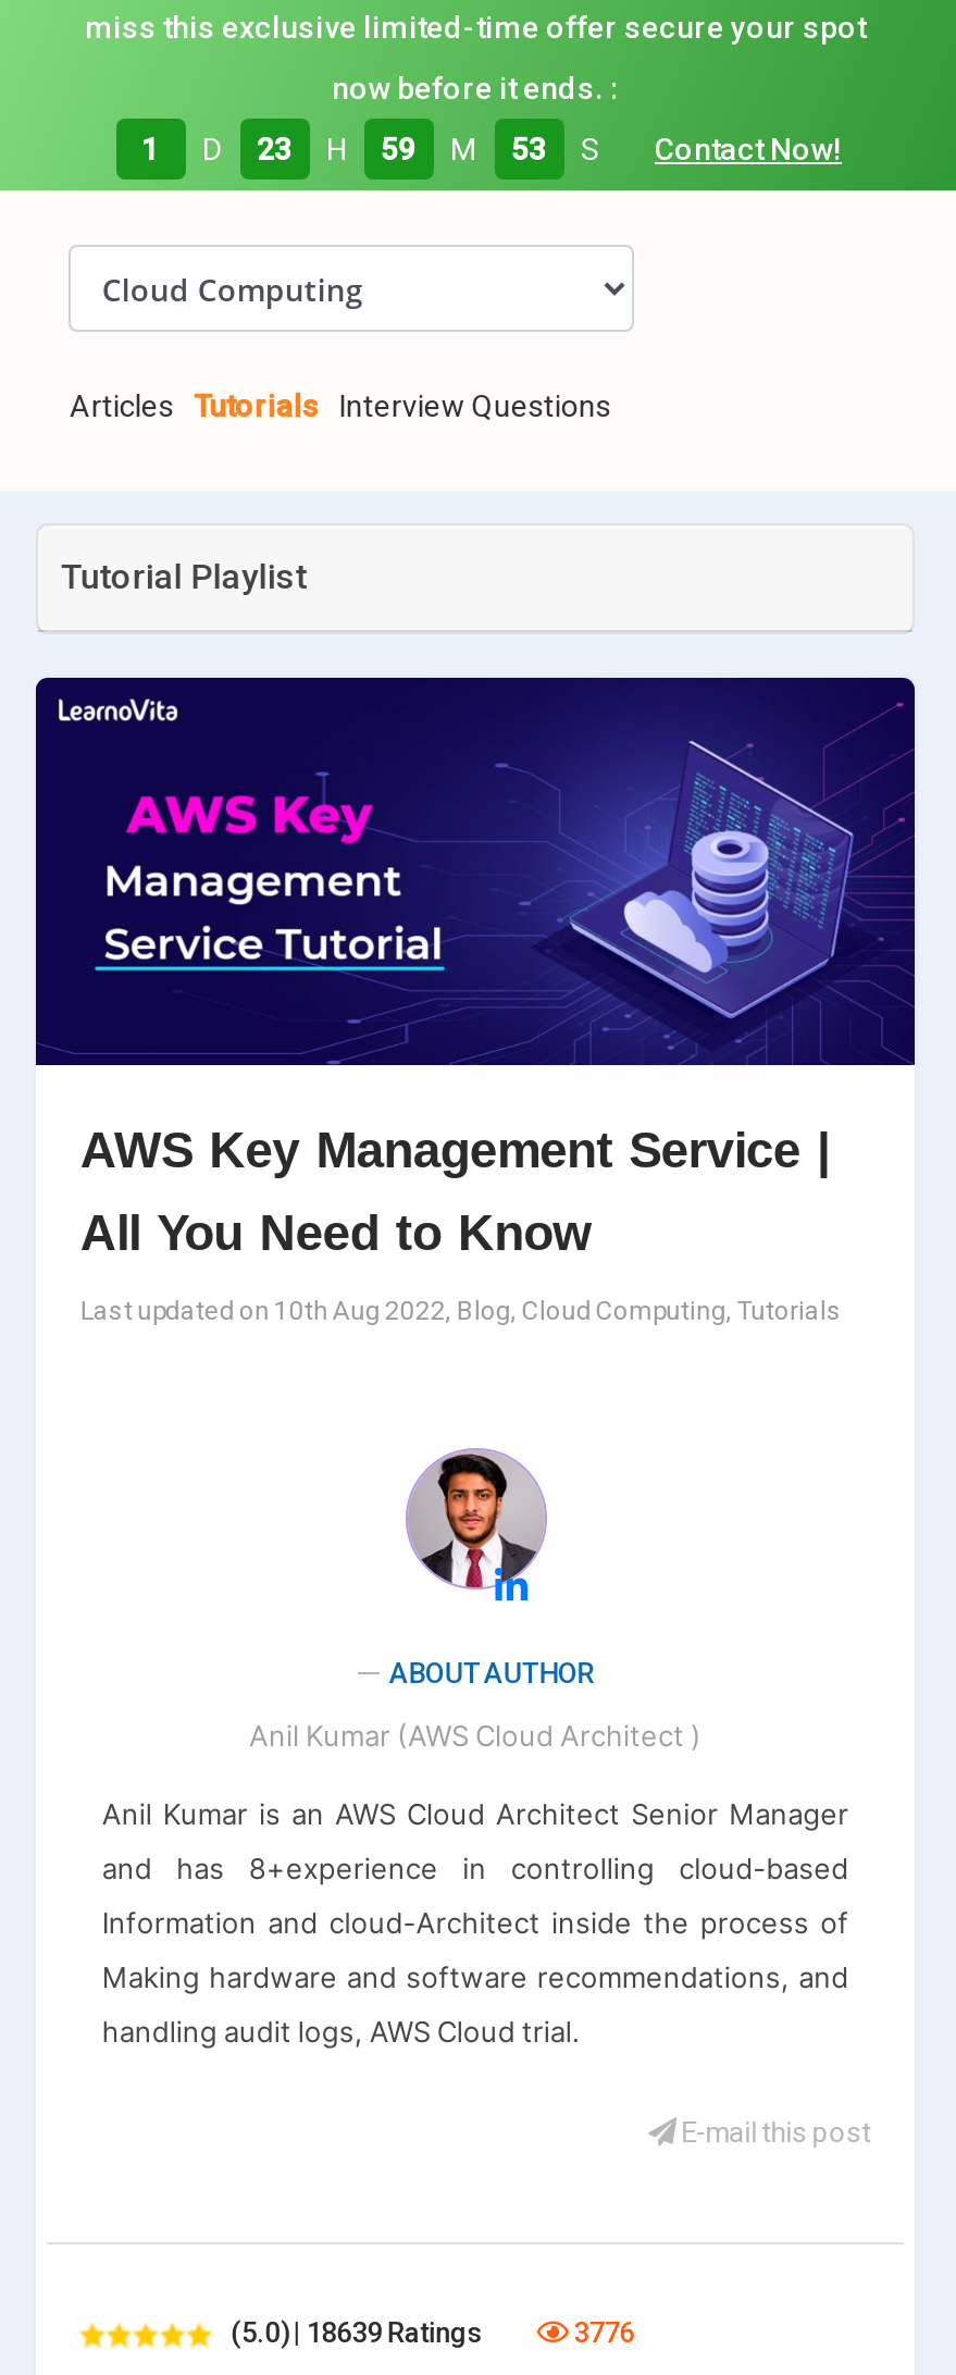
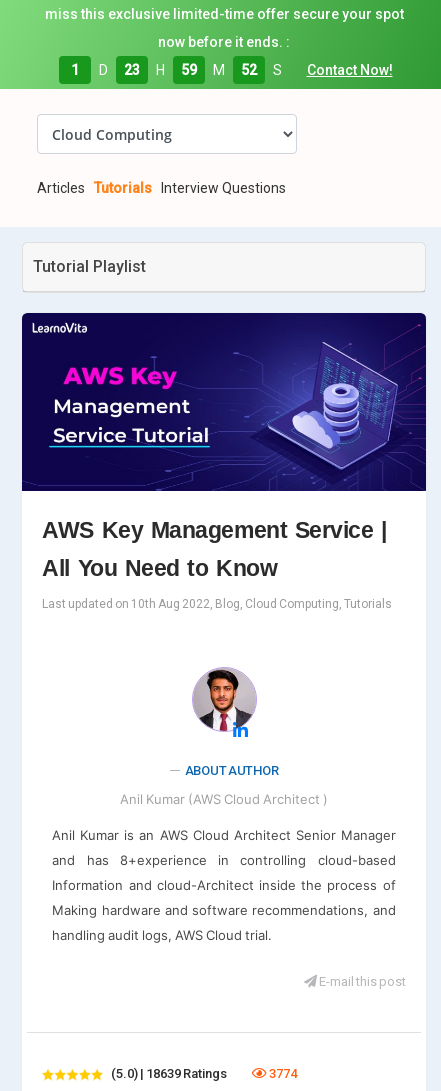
[570,2317,635,2350] 3776 -> [267,1066,297,1081] 3774

